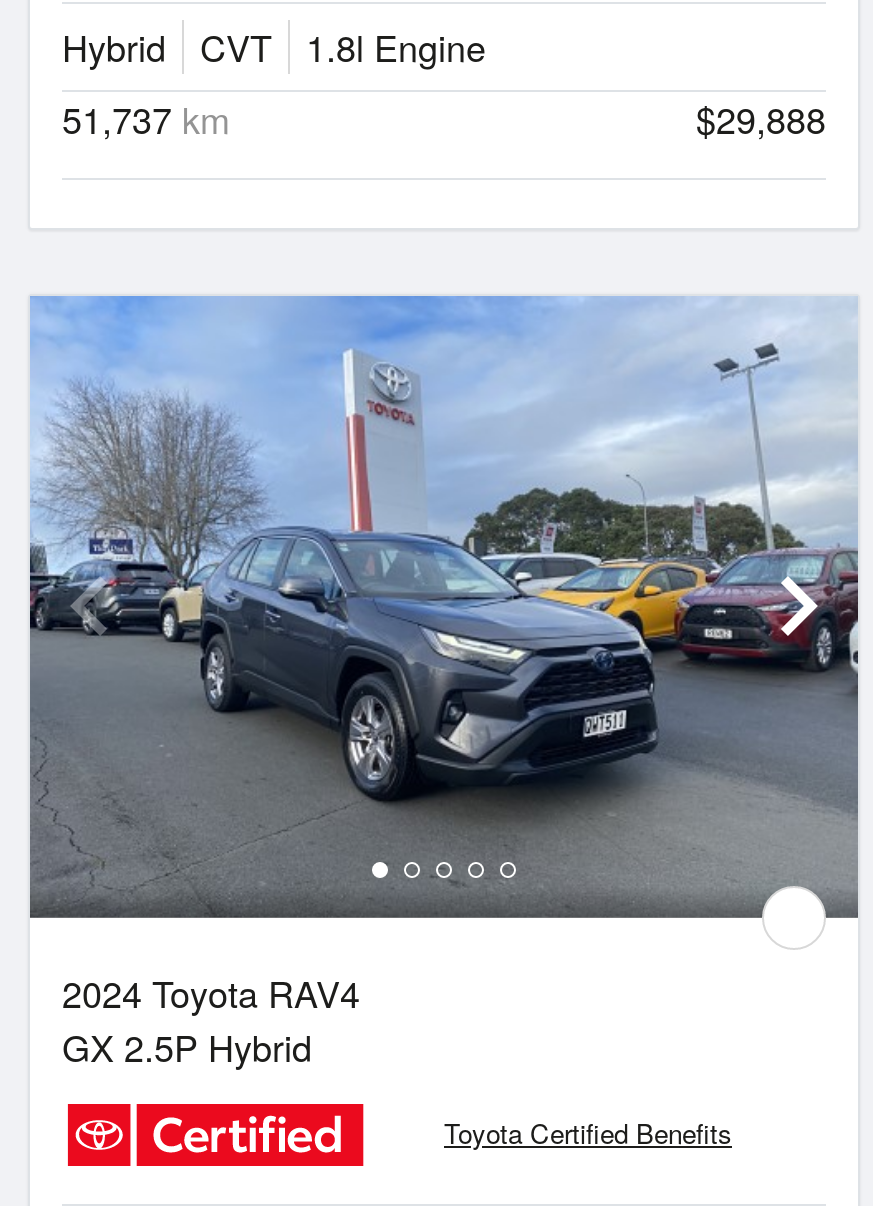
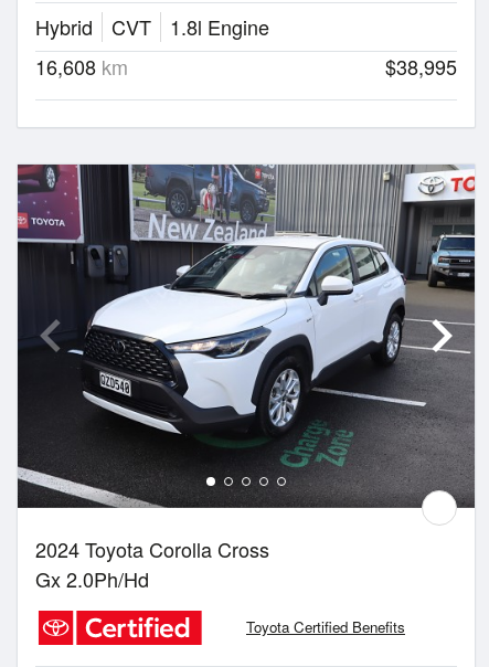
[62,92,826,144] 51,737 km | $29,888 -> [35,52,457,81] 16,608 km | $38,995
[28,294,858,1071] [image] | 2024 Toyota RAV4 | GX 2.5P Hybrid -> [17,163,476,593] [image] | 2024 Toyota Corolla Cross | Gx 2.0Ph/Hd

